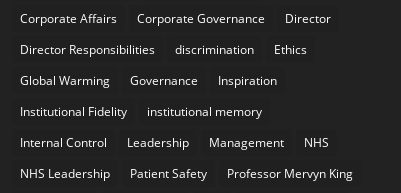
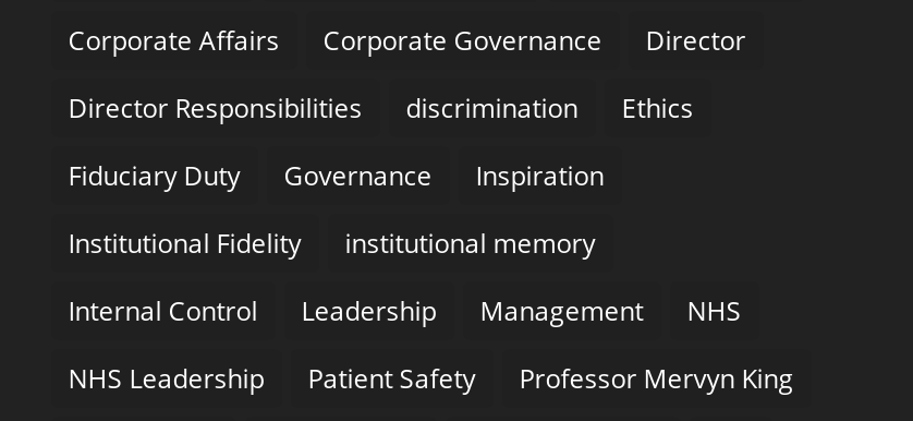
[20,72,110,89] Global Warming -> [68,157,240,195] Fiduciary Duty

